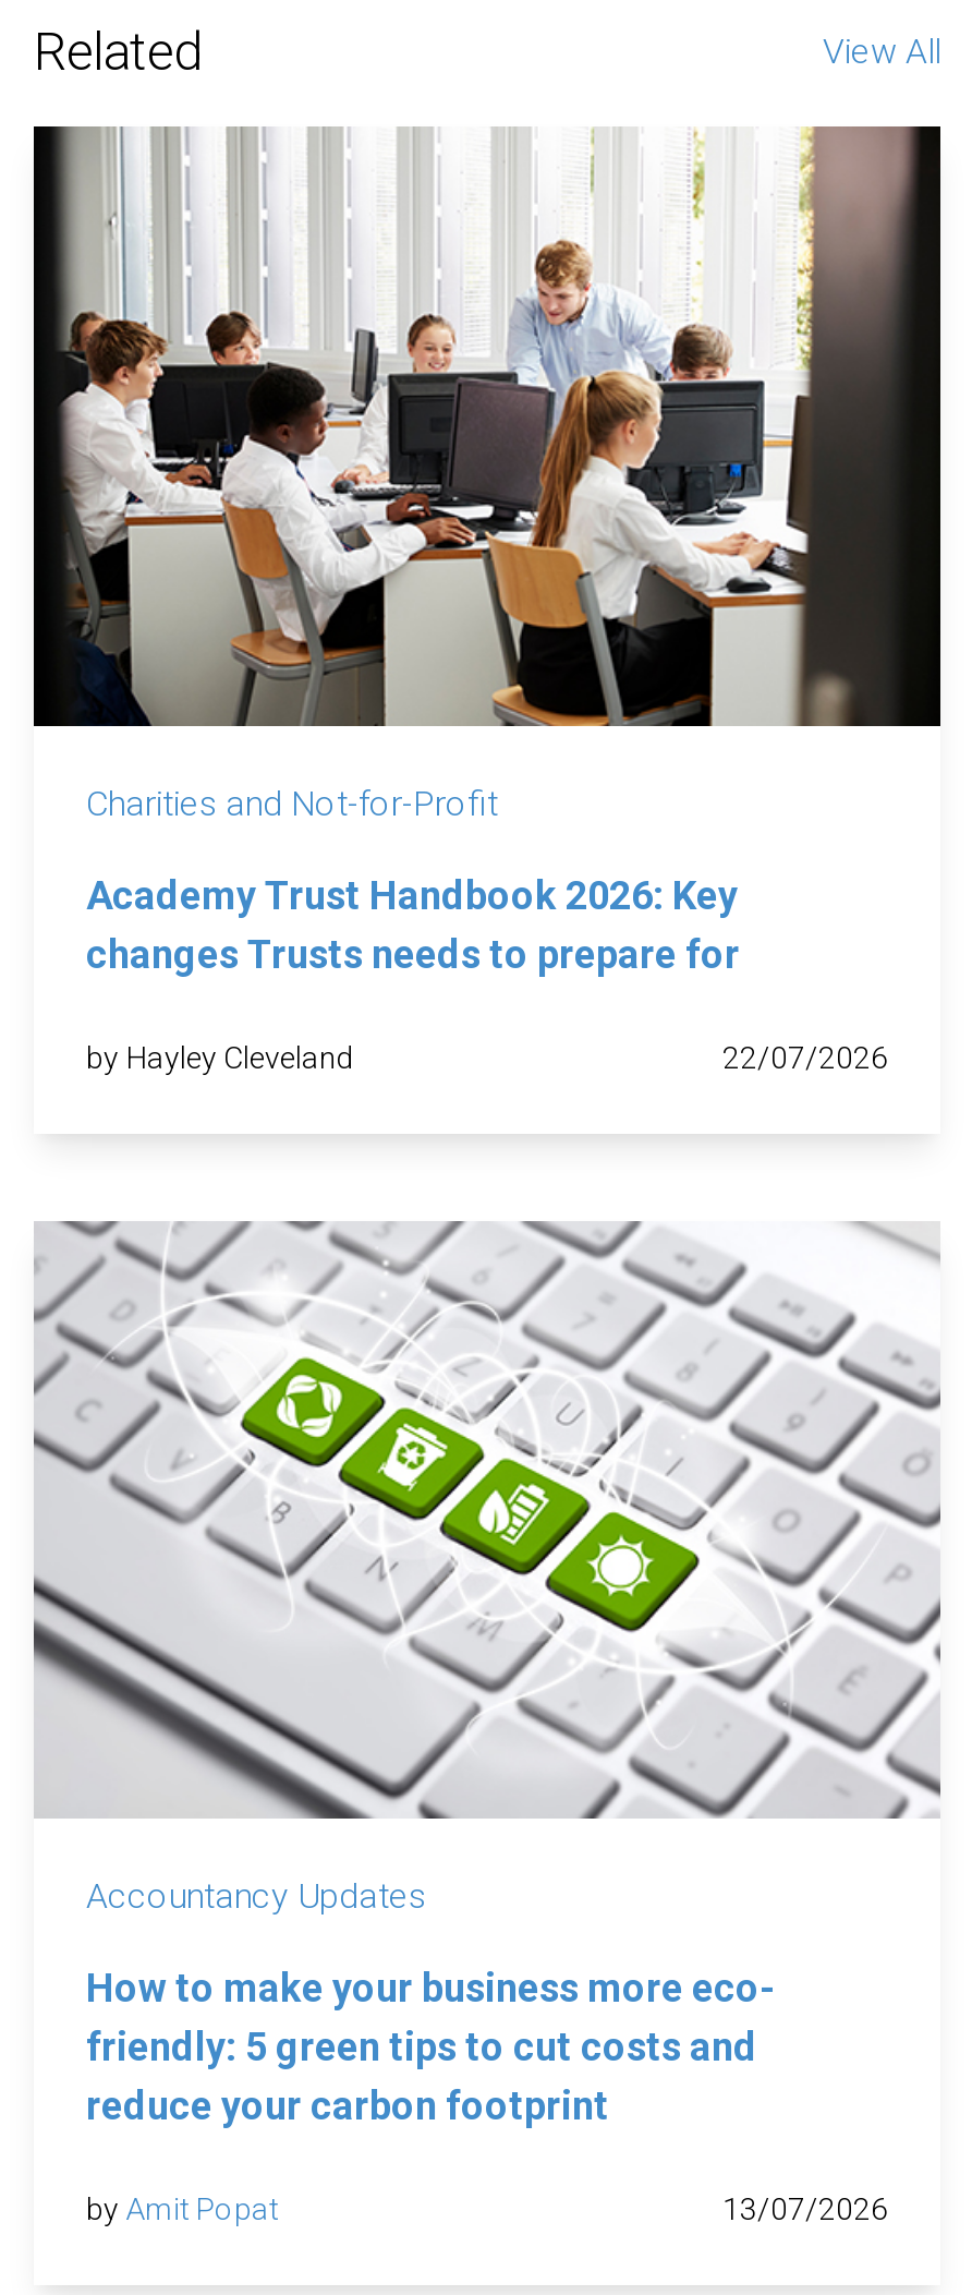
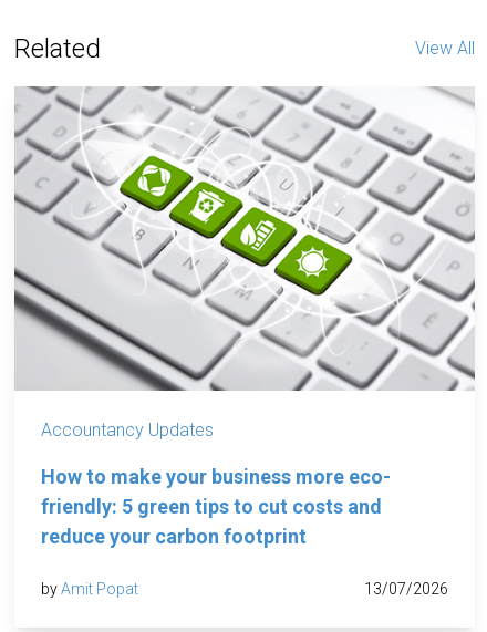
[32,124,943,1075] [image] | Charities and Not-for-Profit | Academy Trust Handbook 2026: Key | changes Trusts needs to prepare for | by Hayley Cleveland | 22/07/2026 -> none

